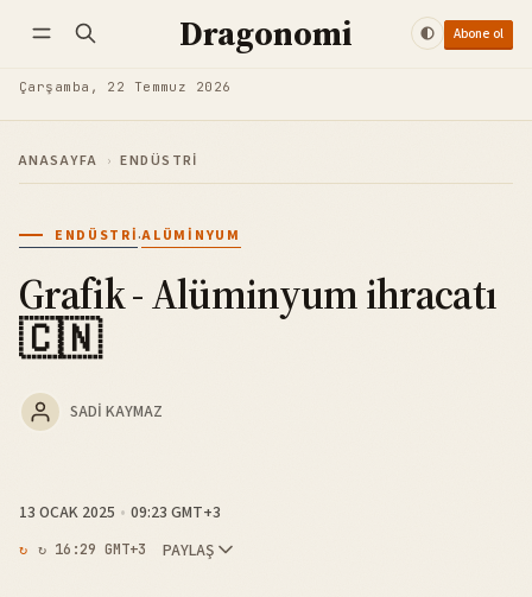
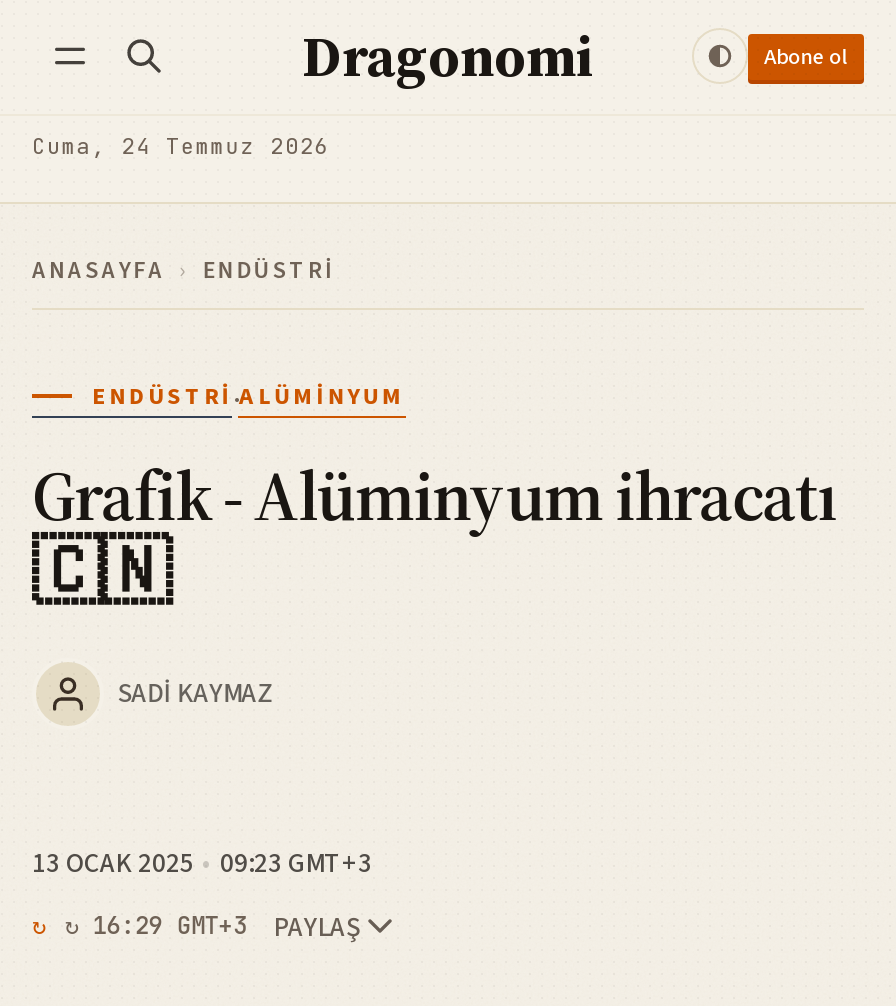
[19,79,231,95] Çarşamba, 22 Temmuz 2026 -> [32,133,330,161] Cuma, 24 Temmuz 2026

